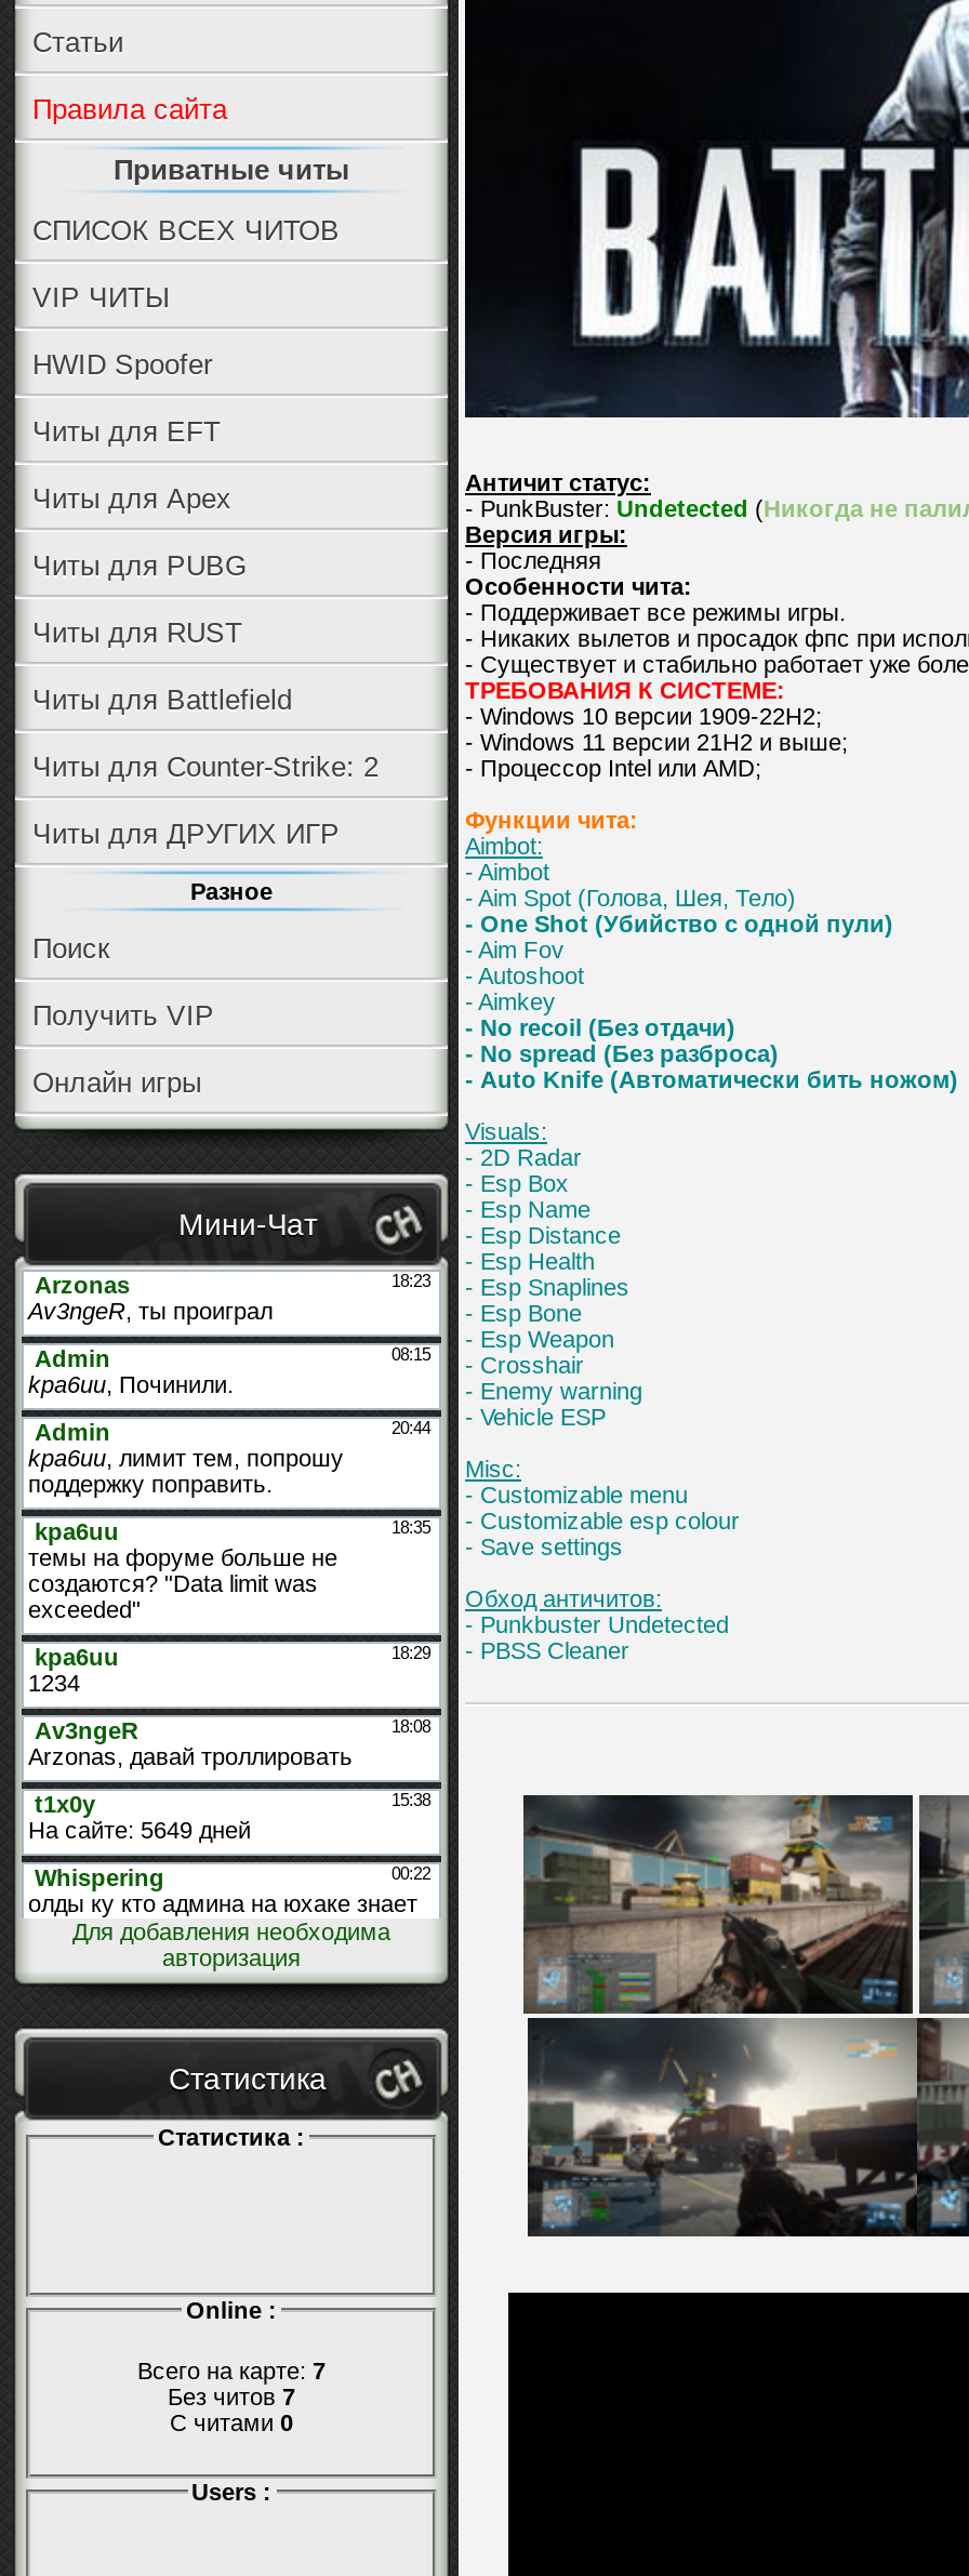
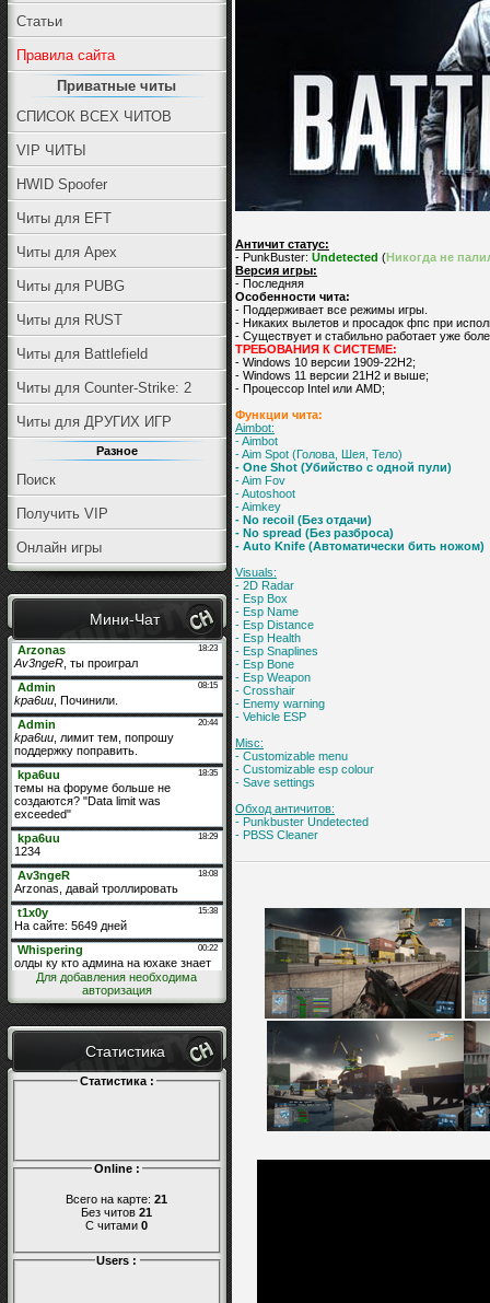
[137,2357,326,2383] Всего на карте: 7 -> [66,1192,168,1205] Всего на карте: 21
[168,2383,295,2409] Без читов 7 -> [81,1205,153,1218] Без читов 21

